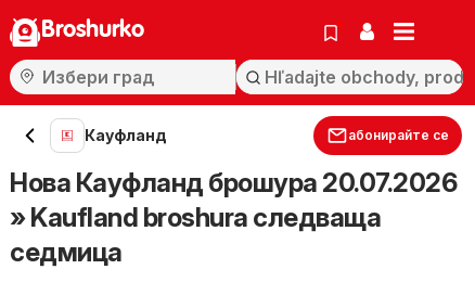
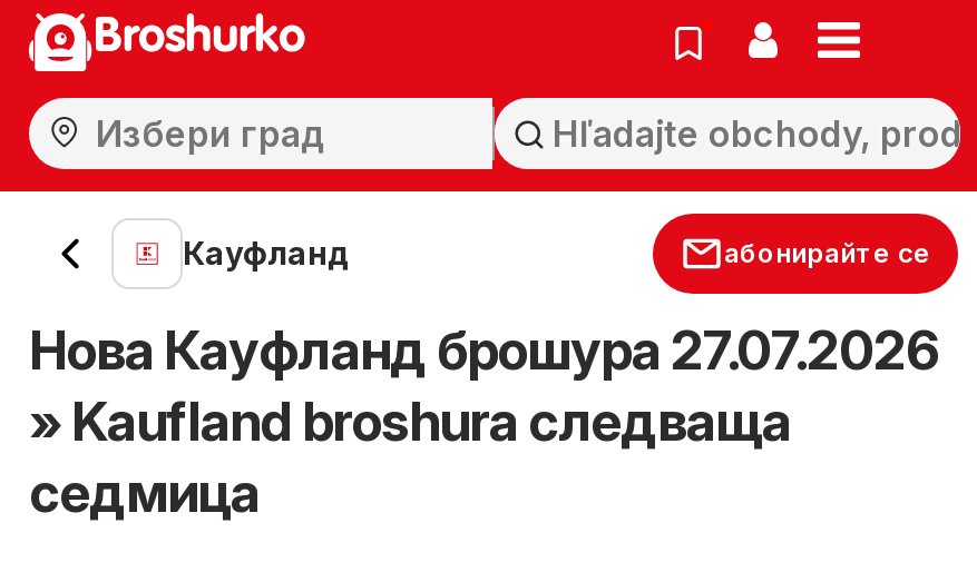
[10,167,457,198] Нова Кауфланд брошура 20.07.2026 -> [29,318,938,383] Нова Кауфланд брошура 27.07.2026

